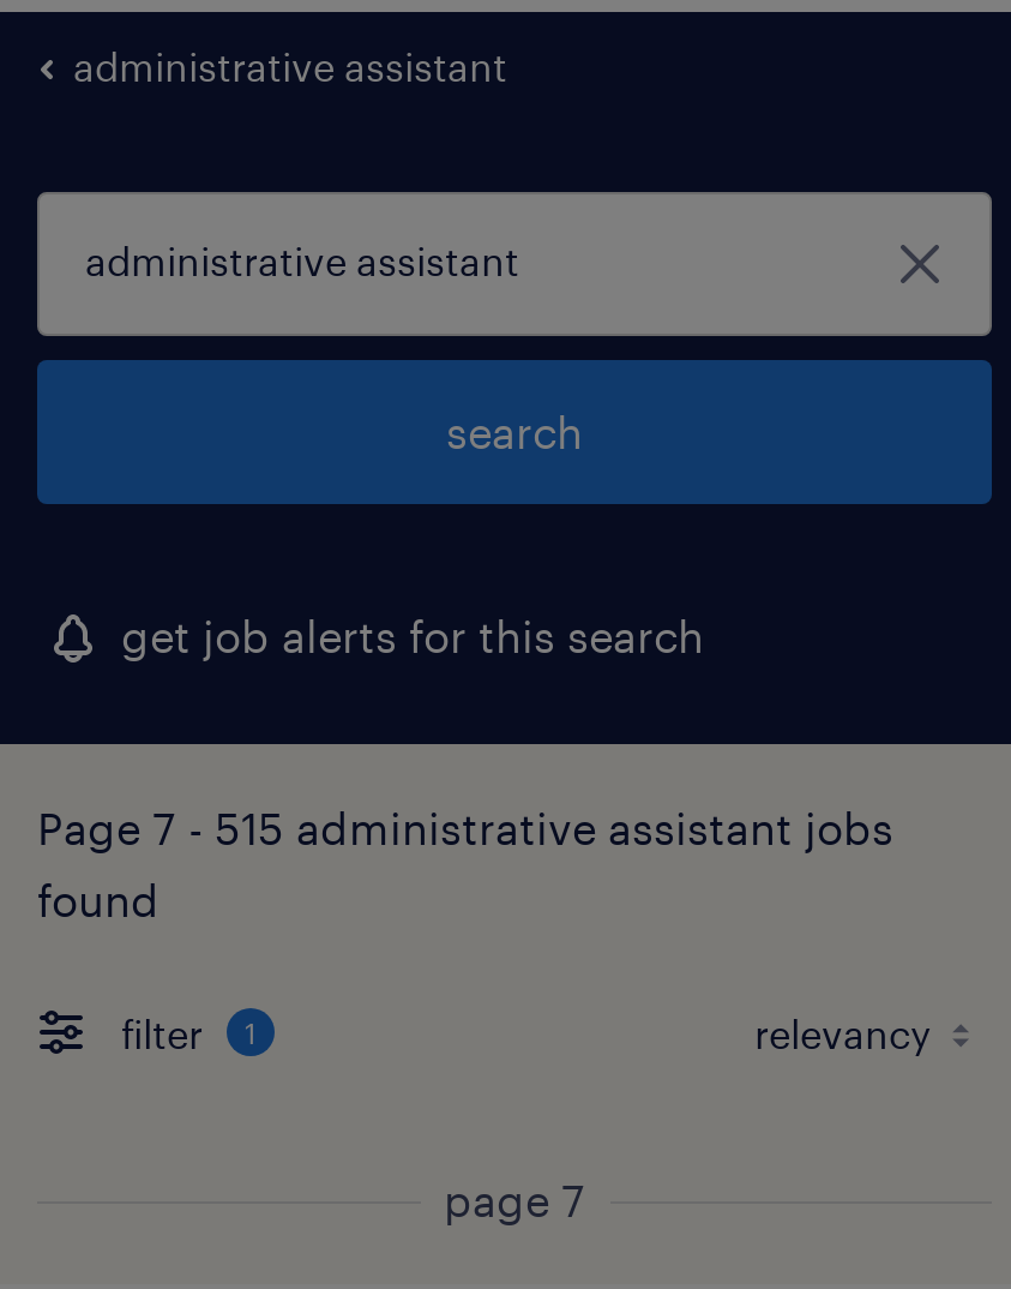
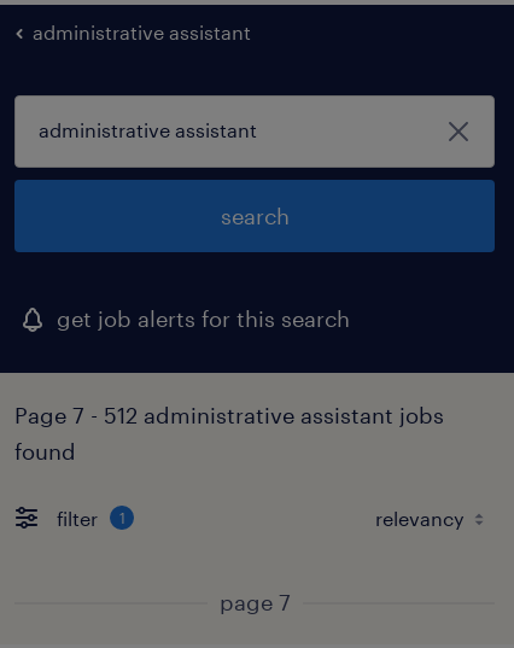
[37,802,893,855] Page 7 - 515 administrative assistant jobs -> [14,402,444,428] Page 7 - 512 administrative assistant jobs

